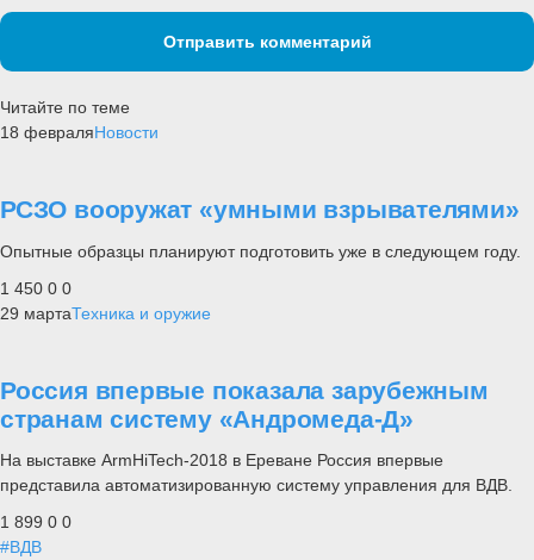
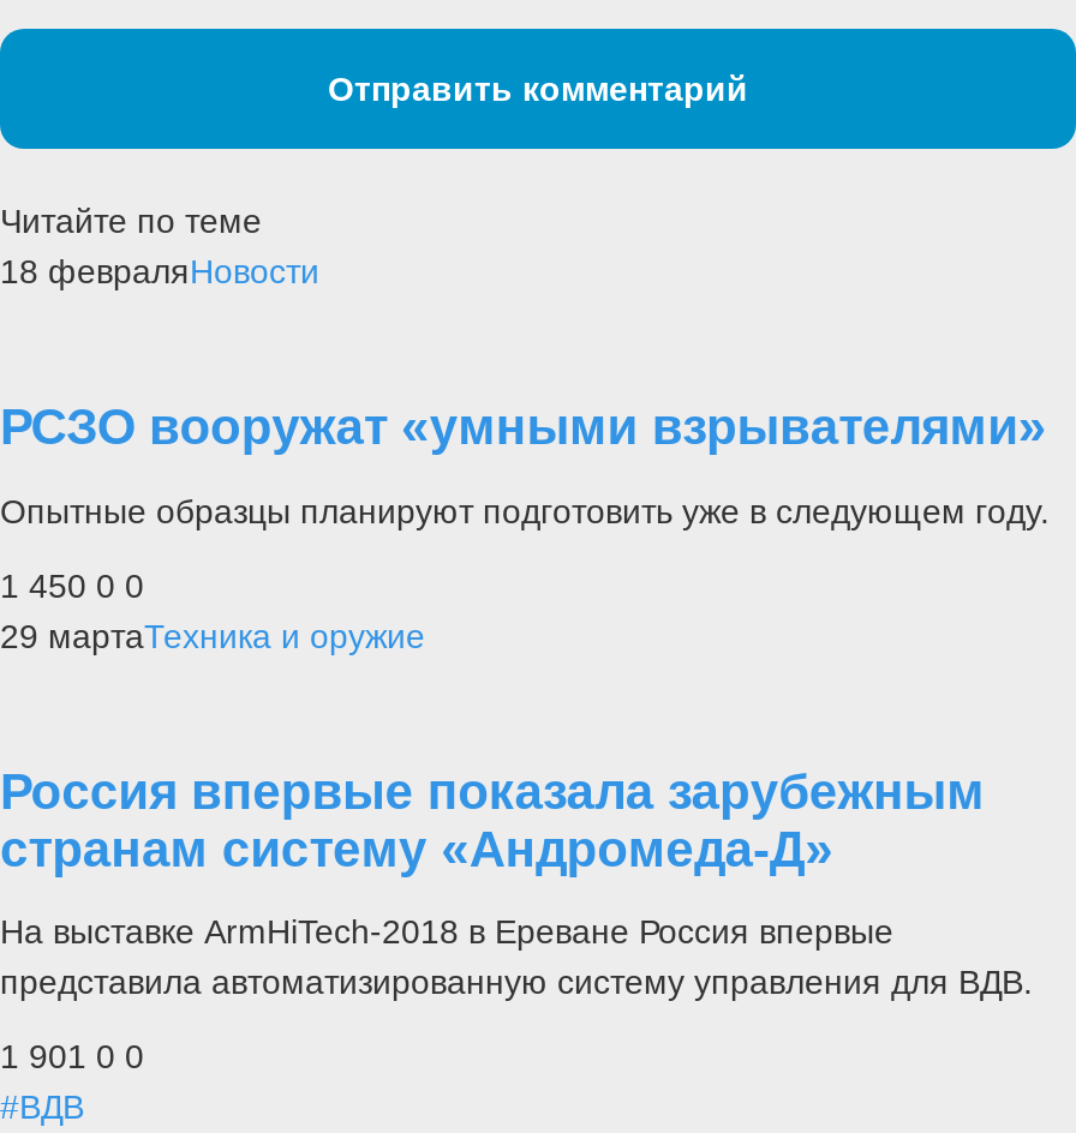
[0,513,72,532] 1 899 0 0 -> [0,1037,144,1076] 1 901 0 0

